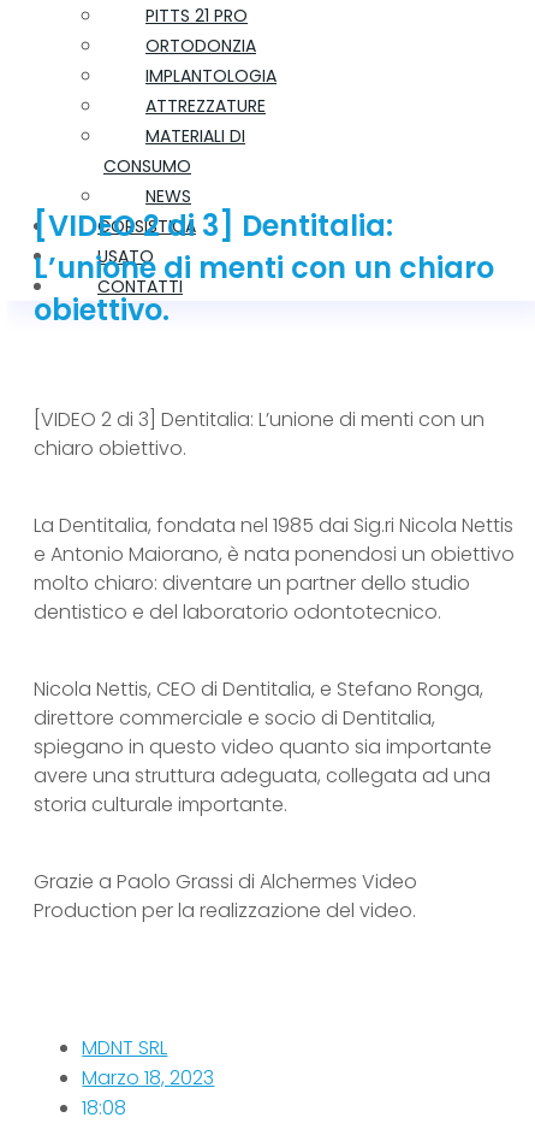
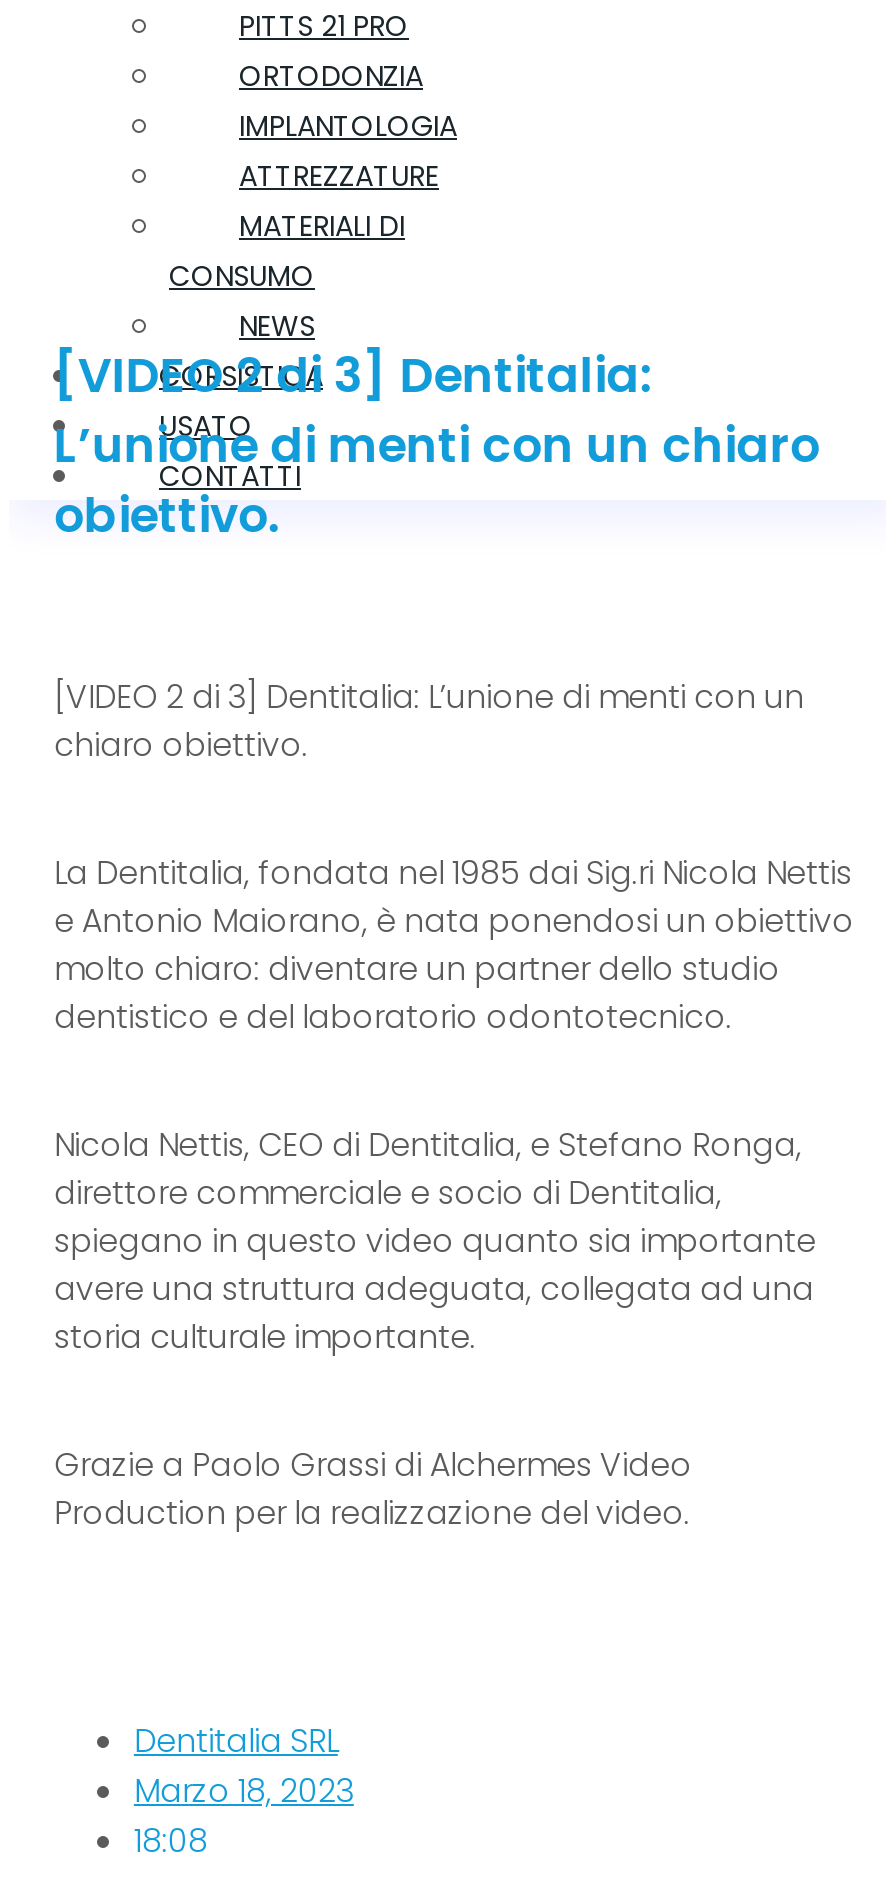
[82,1034,168,1061] MDNT SRL -> [134,1718,338,1764] Dentitalia SRL

